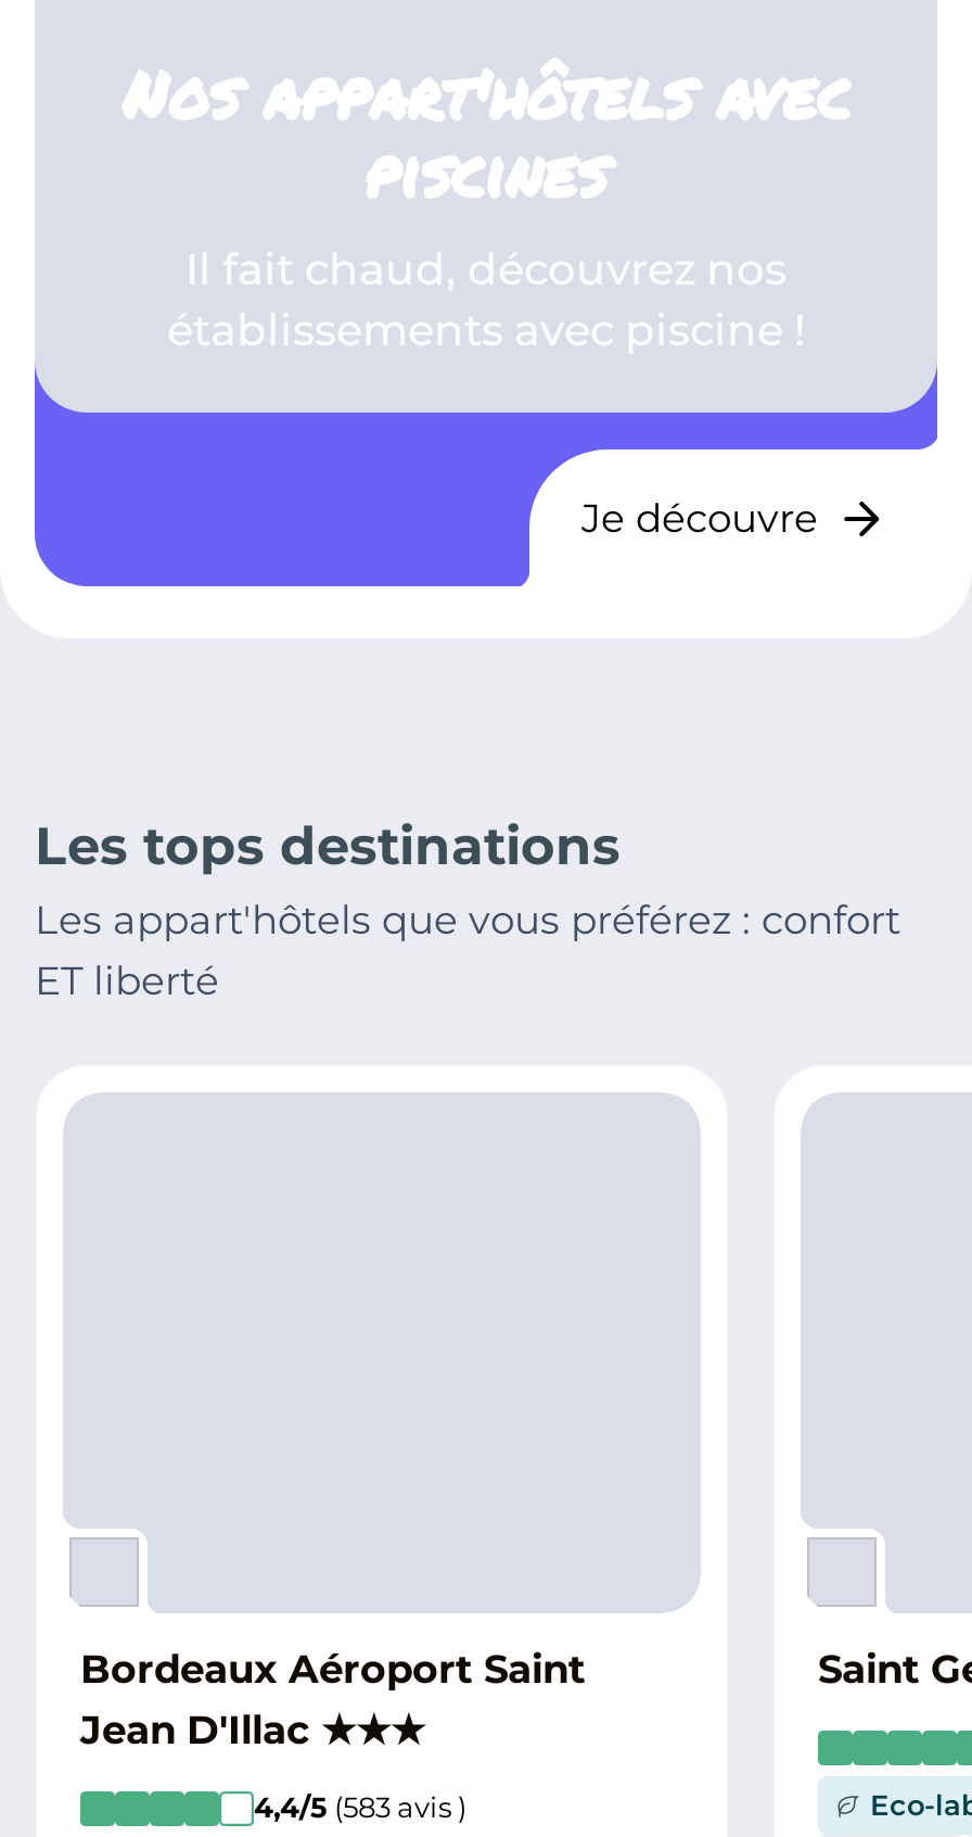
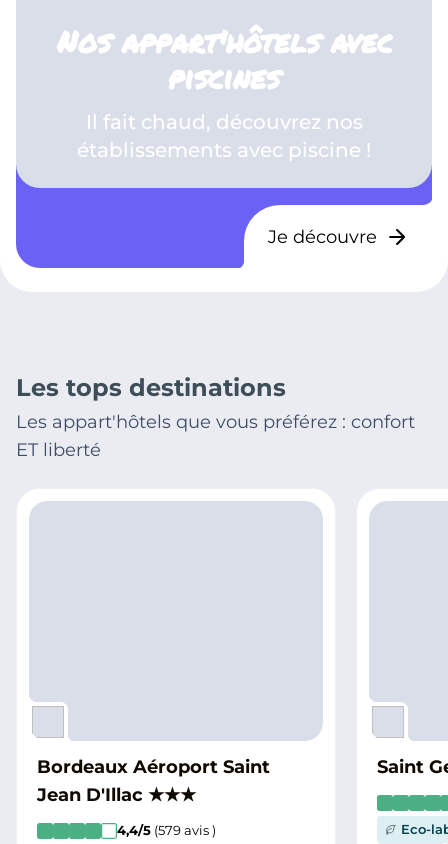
[254,1789,466,1824] 4,4/5 (583 avis ) -> [117,822,216,838] 4,4/5 (579 avis )

